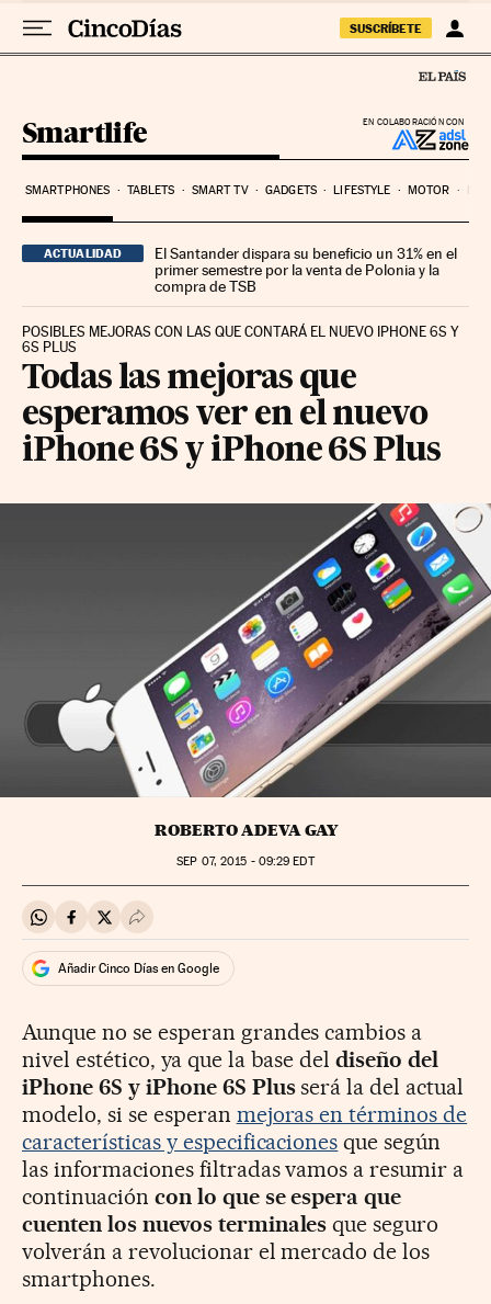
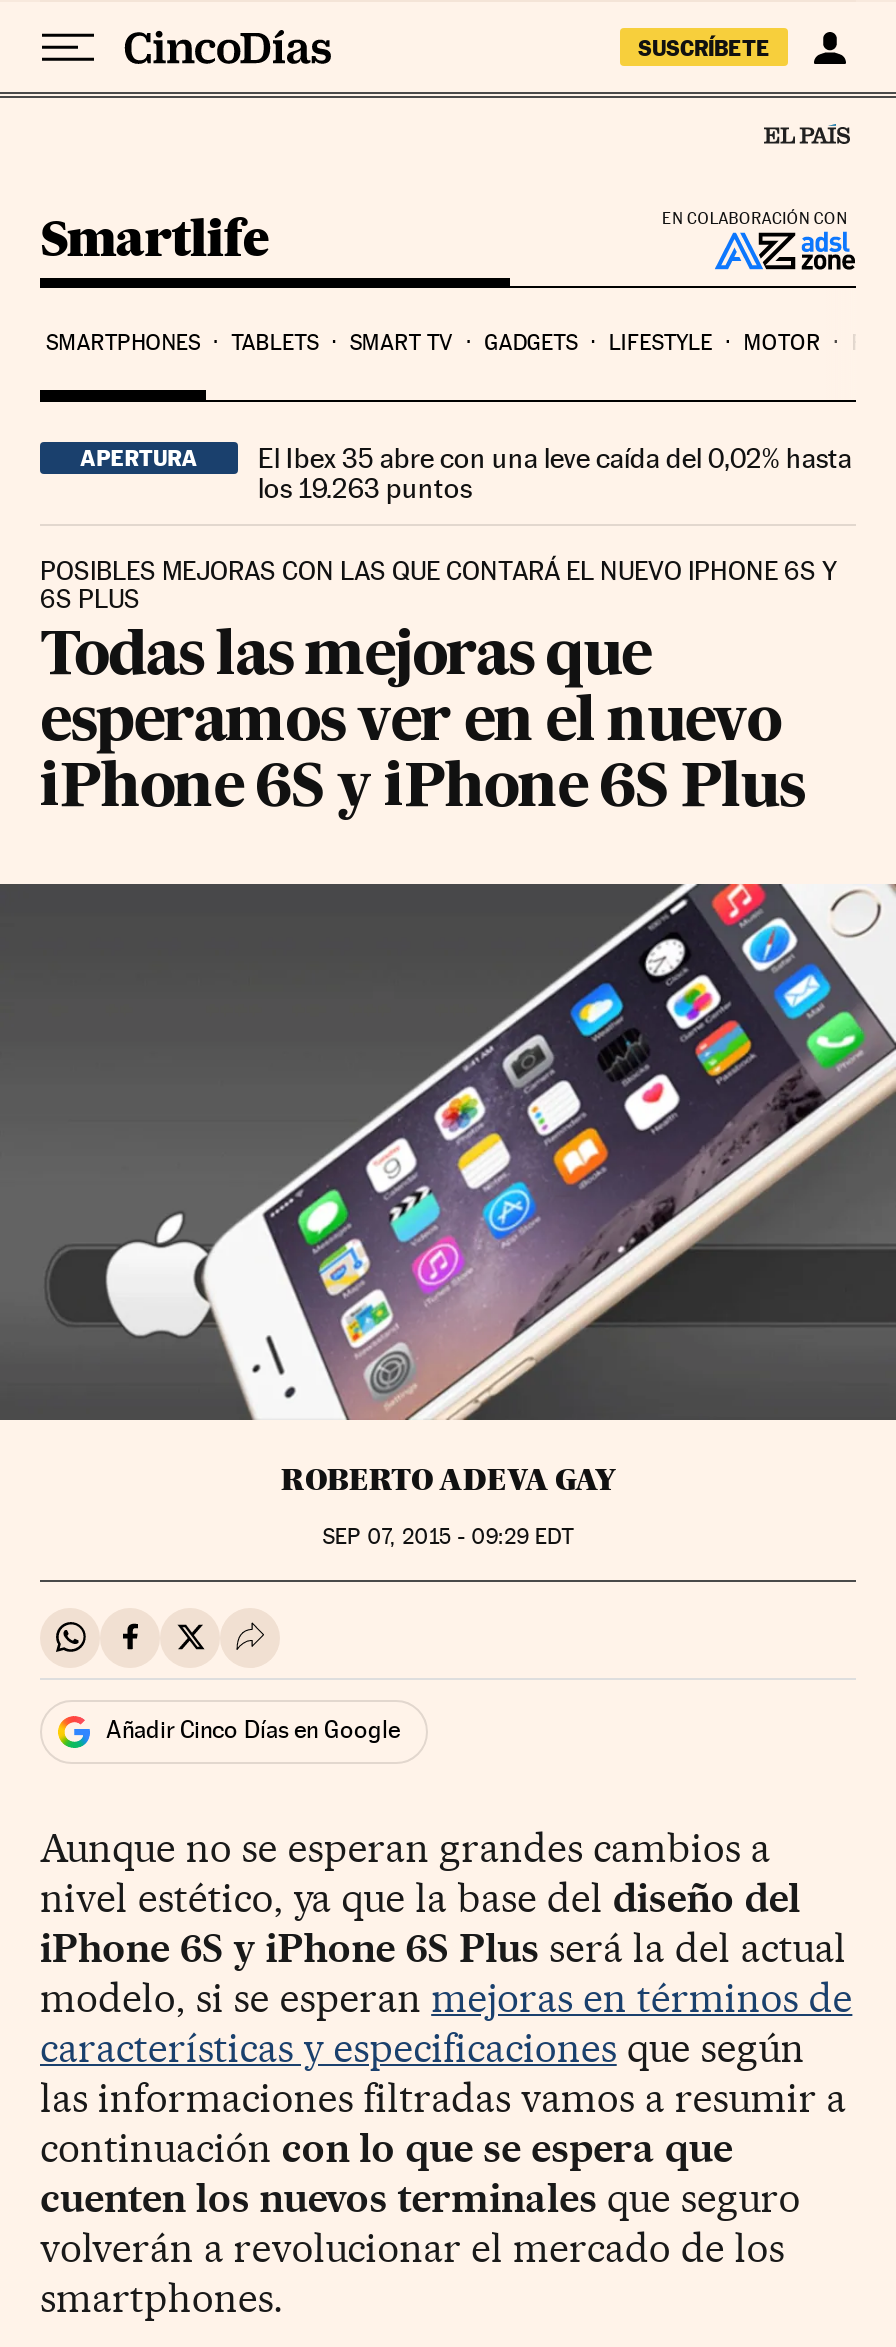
[44,244,457,295] ACTUALIDAD | El Santander dispara su beneficio un 31% en el | primer semestre por la venta de Polonia y la | compra de TSB -> [80,441,852,503] APERTURA | El Ibex 35 abre con una leve caída del 0,02% hasta | los 19.263 puntos

